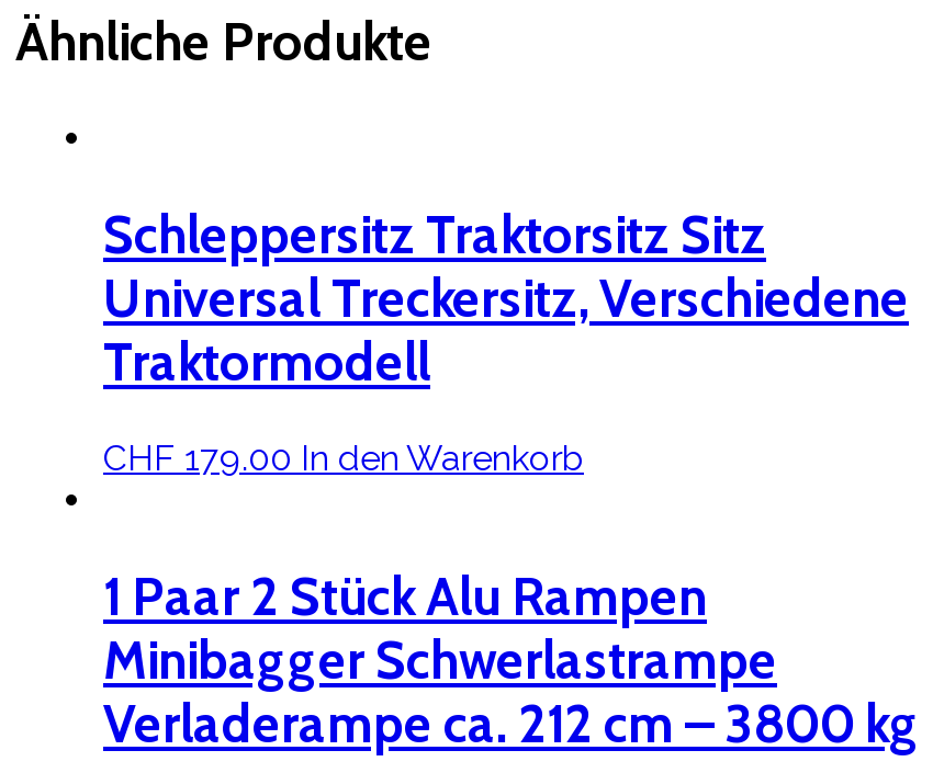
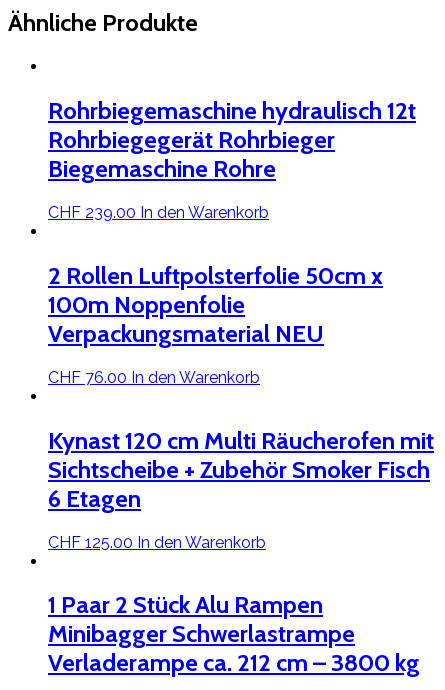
[103,203,909,479] Schleppersitz Traktorsitz Sitz | Universal Treckersitz, Verschiedene | Traktormodell | CHF 179.00 In den Warenkorb -> [48,96,434,552] Rohrbiegemaschine hydraulisch 12t | Rohrbiegegerät Rohrbieger | Biegemaschine Rohre | CHF 239.00 In den Warenkorb | 2 Rollen Luftpolsterfolie 50cm x | 100m Noppenfolie | Verpackungsmaterial NEU | CHF 76.00 In den Warenkorb | Kynast 120 cm Multi Räucherofen mit | Sichtscheibe + Zubehör Smoker Fisch | 6 Etagen | CHF 125.00 In den Warenkorb

